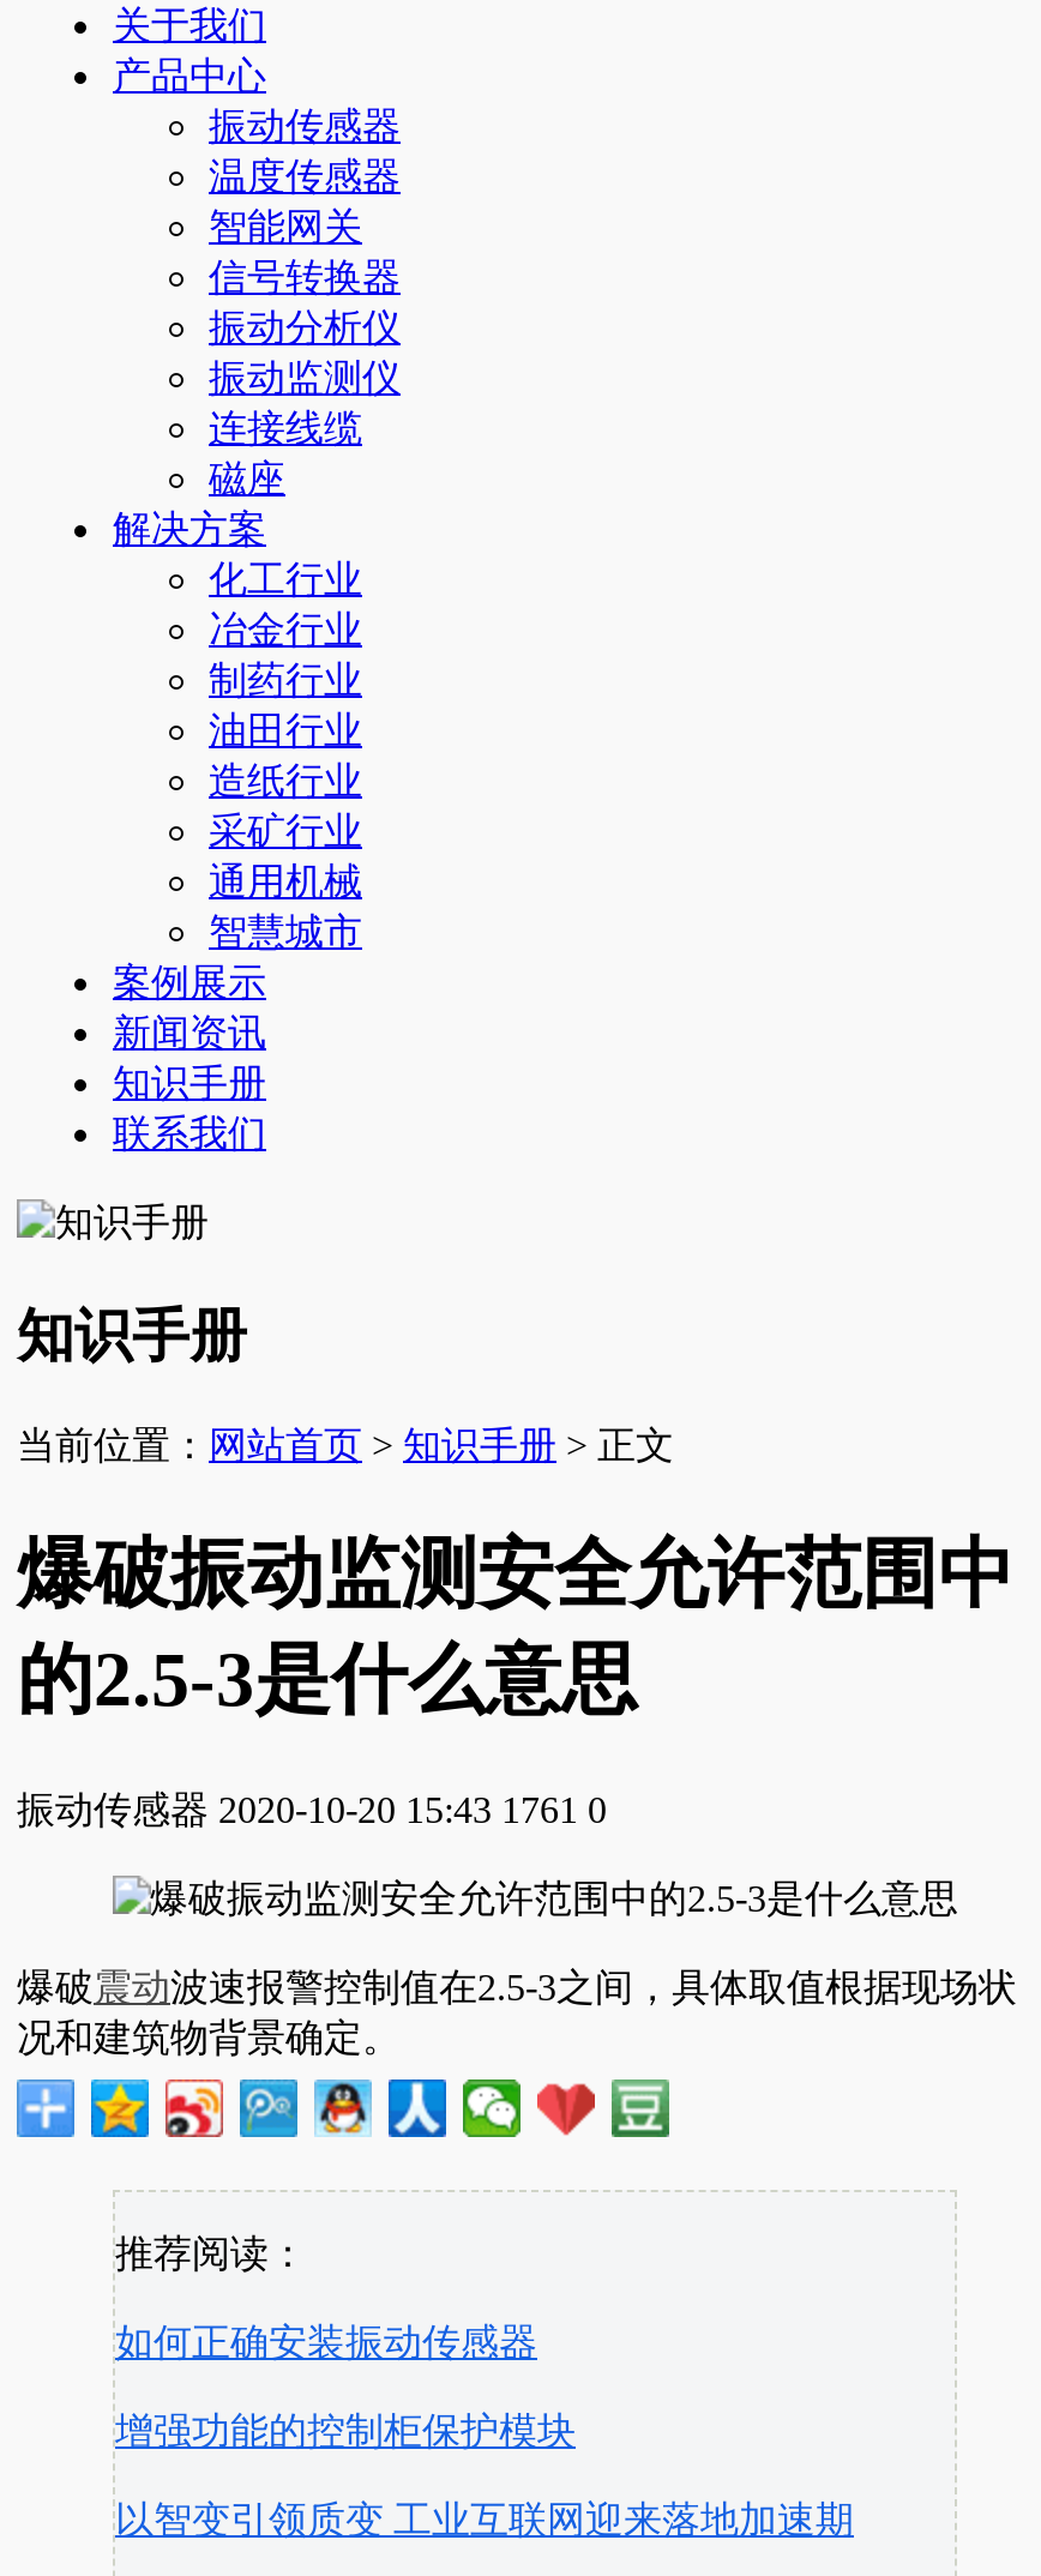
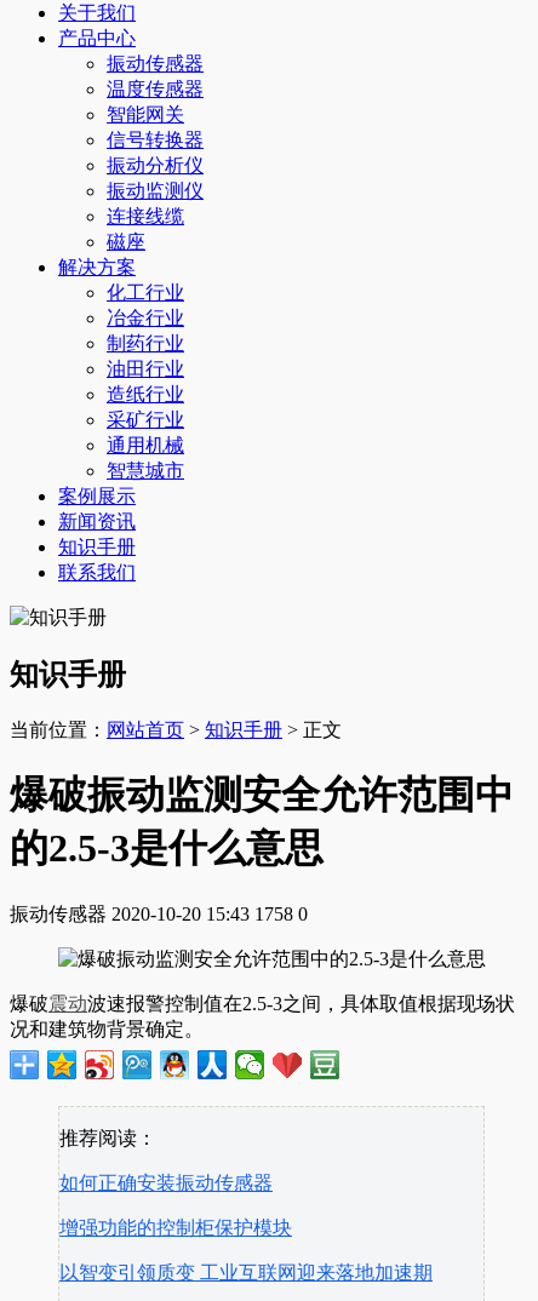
[17,1788,607,1829] 振动传感器2020-10-20 15:43 1761 0 -> [10,903,308,924] 振动传感器2020-10-20 15:43 1758 0

